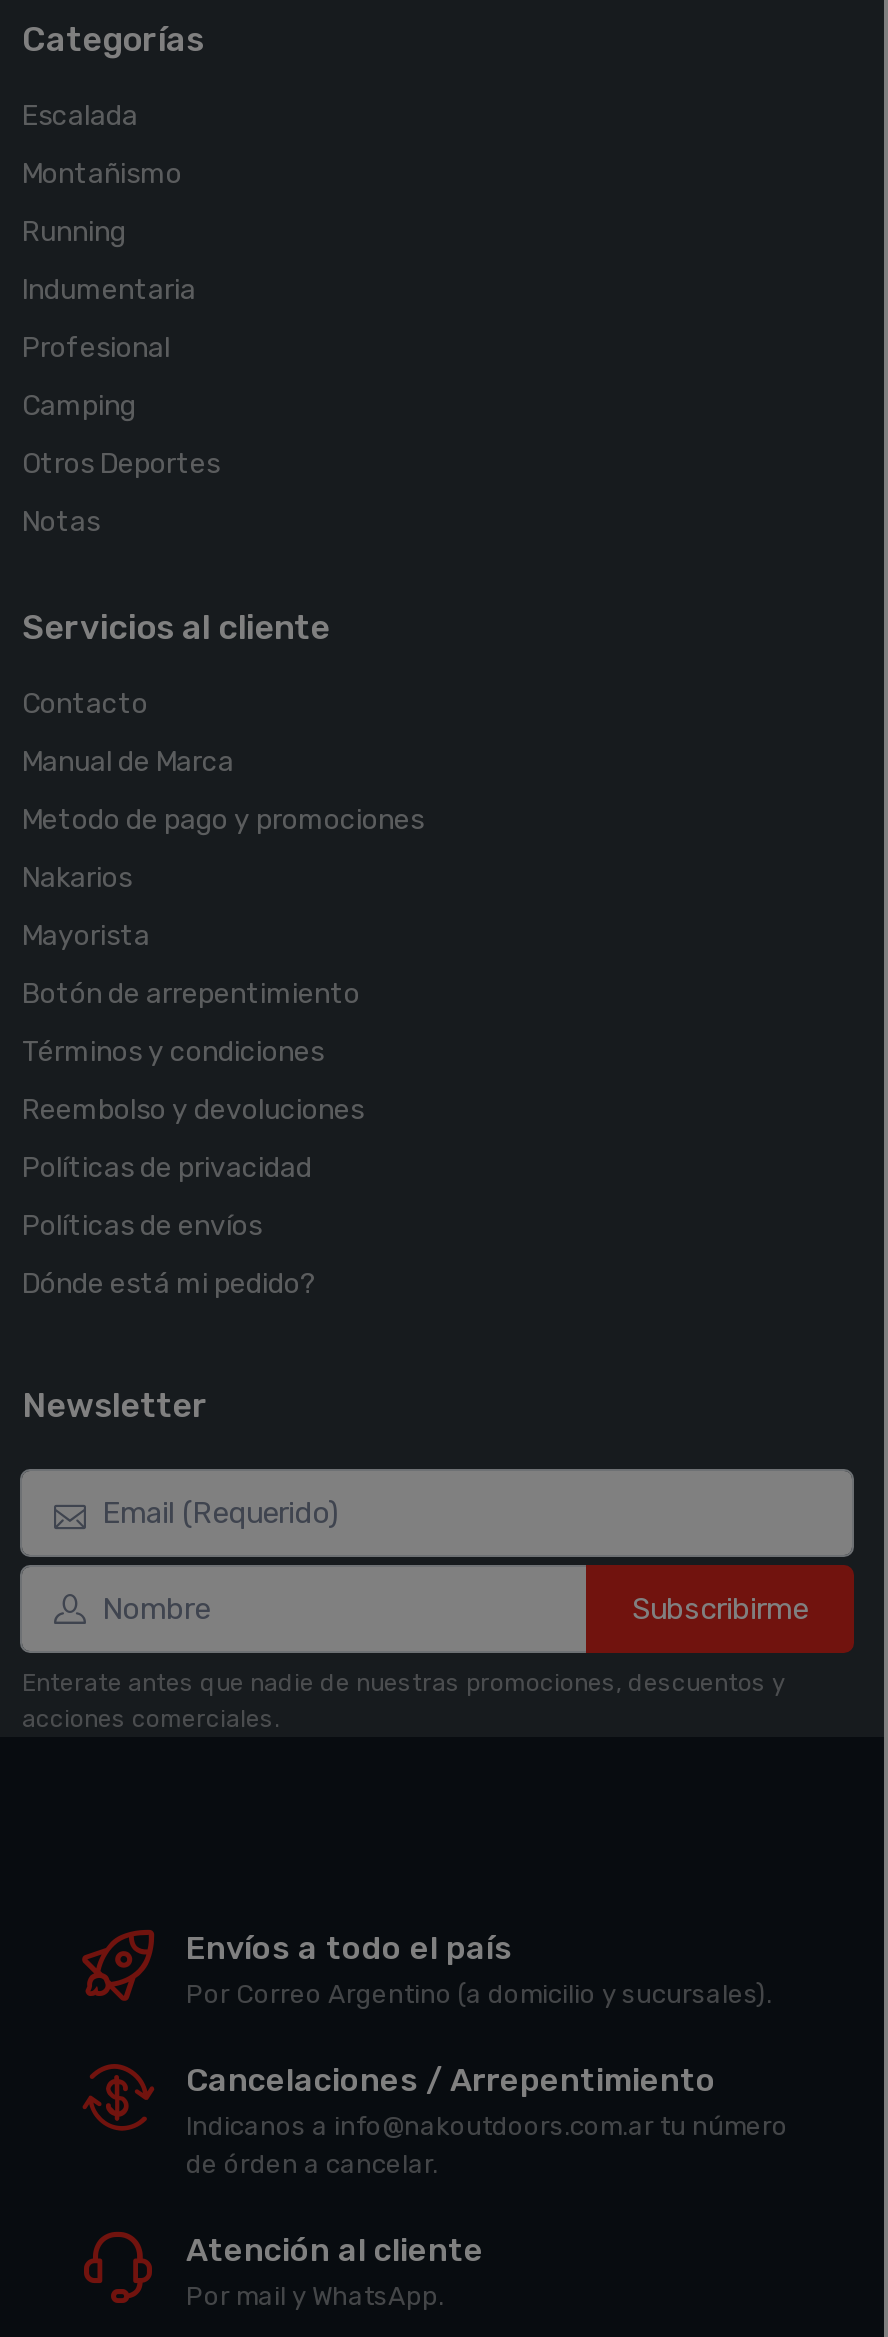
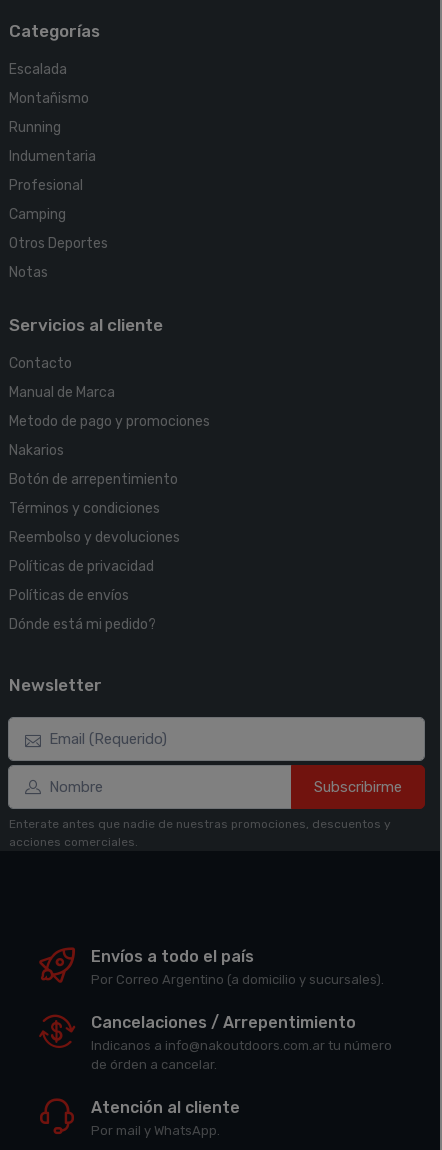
[22,920,150,954] Mayorista -> none

